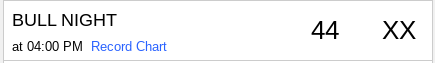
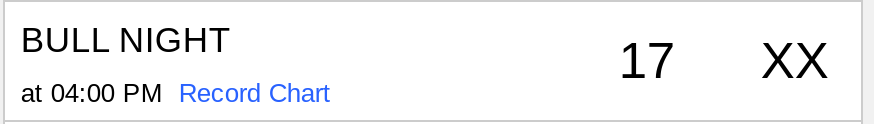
[311,16,416,44] 44 XX -> [619,32,829,88] 17 XX

